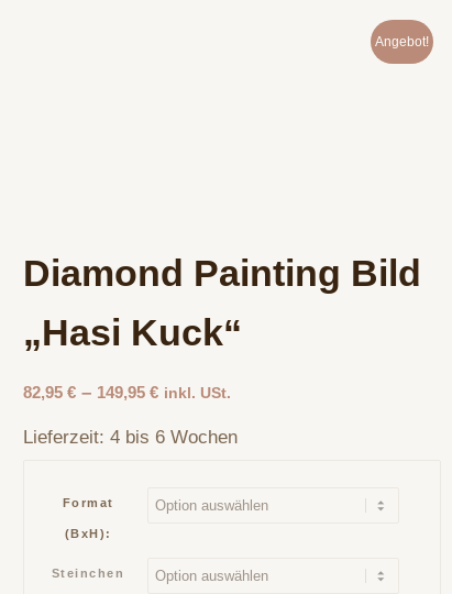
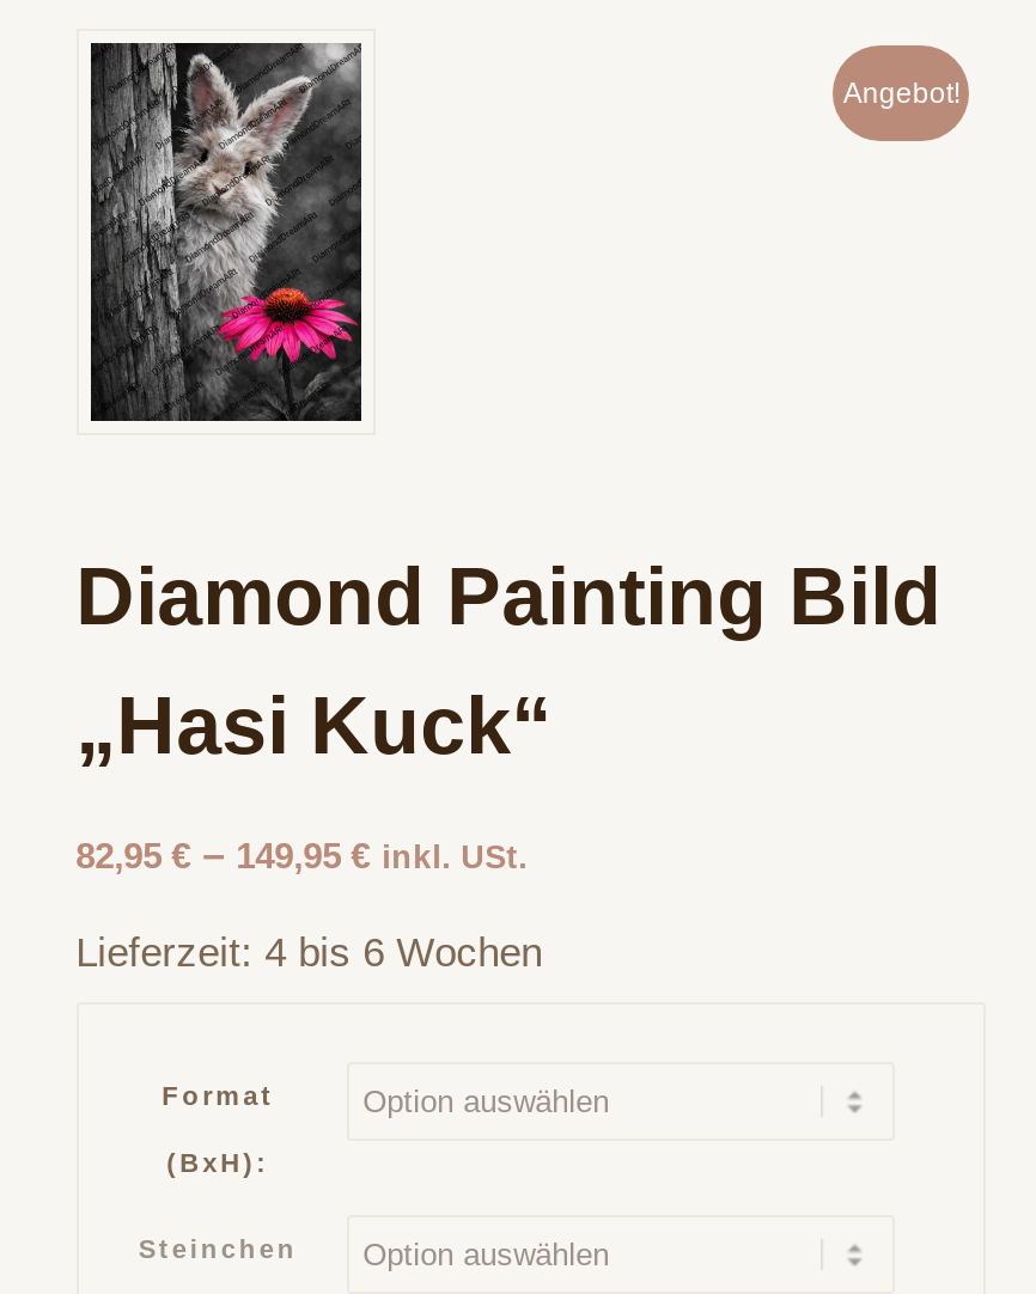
none -> [89,41,364,423] [image]

